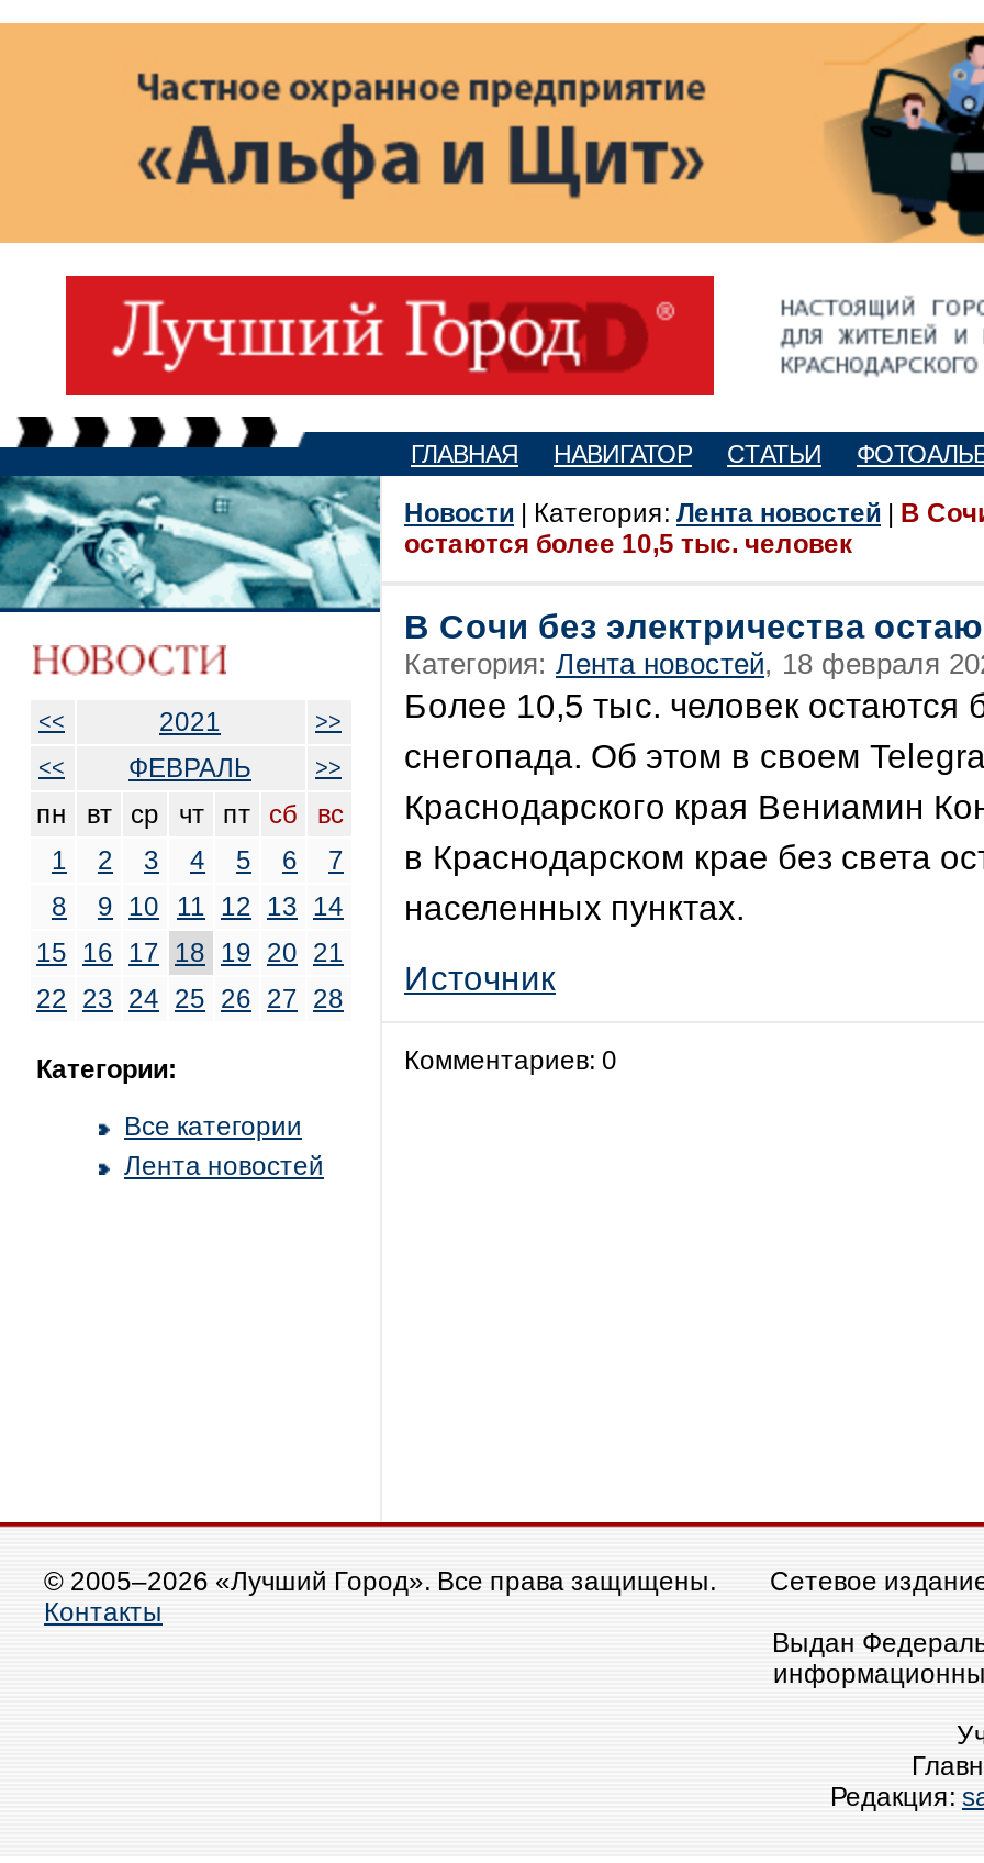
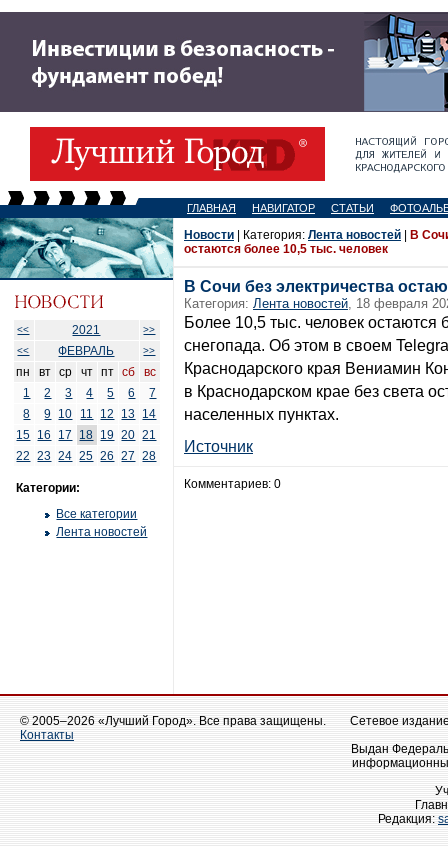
[7,21,977,245] [image] -> [3,11,445,113] [image]

